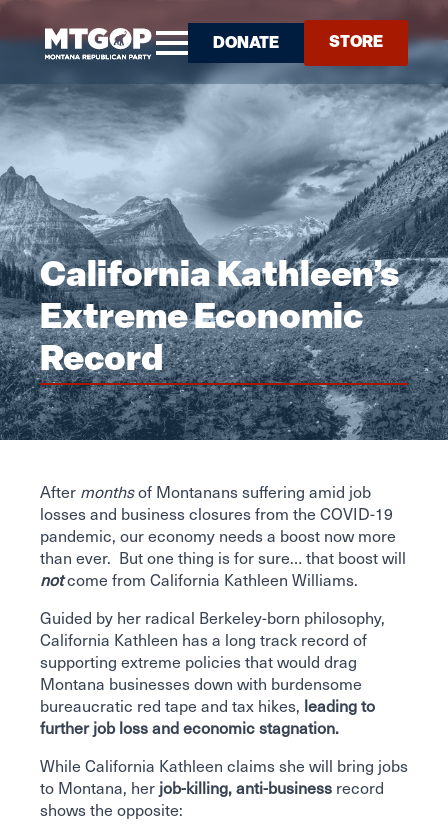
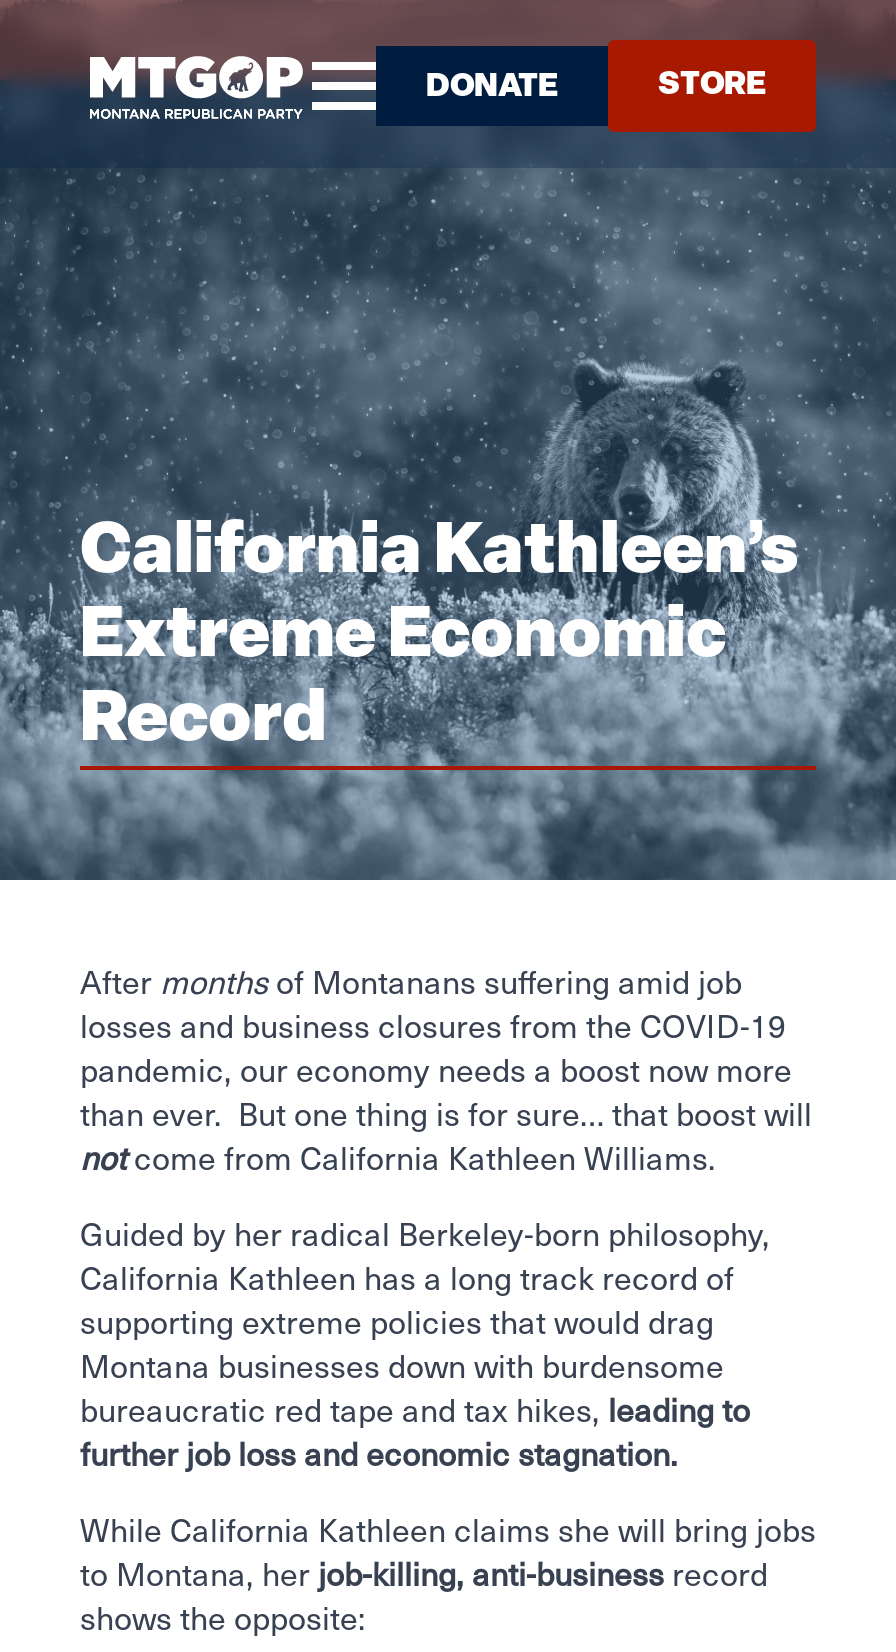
[3,40,445,440] [image] -> [6,80,890,880] [image]

